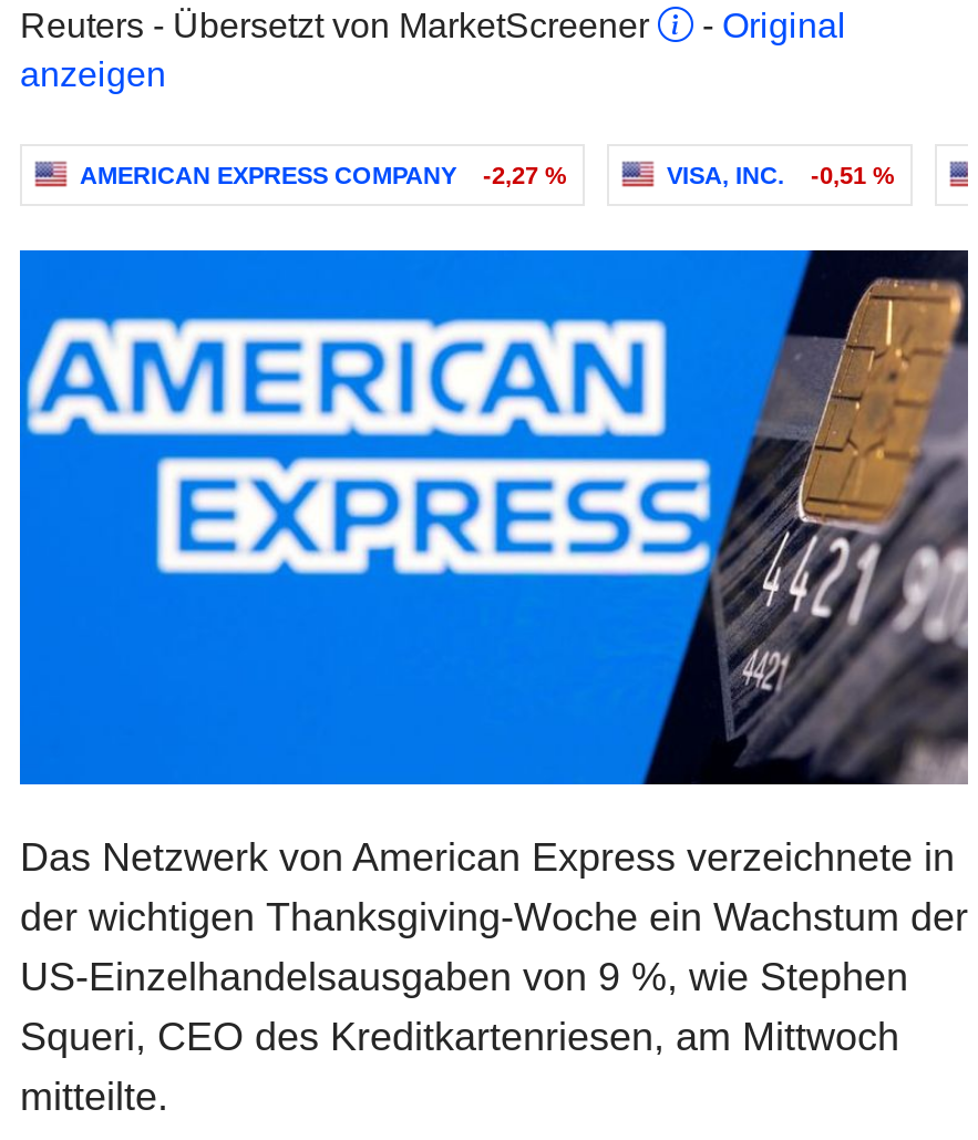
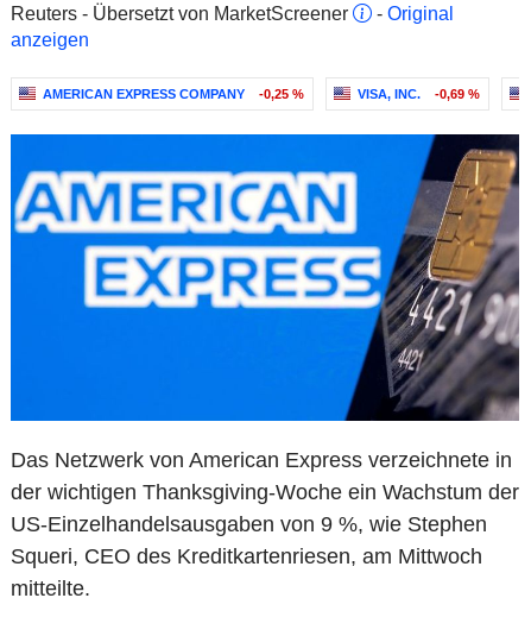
[80,162,567,188] AMERICAN EXPRESS COMPANY -2,27 % -> [43,87,304,101] AMERICAN EXPRESS COMPANY -0,25 %
[667,162,895,188] VISA, INC. -0,51 % -> [358,87,480,101] VISA, INC. -0,69 %

